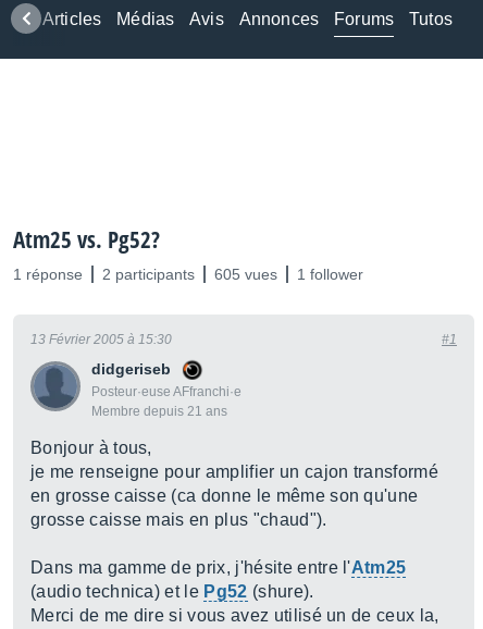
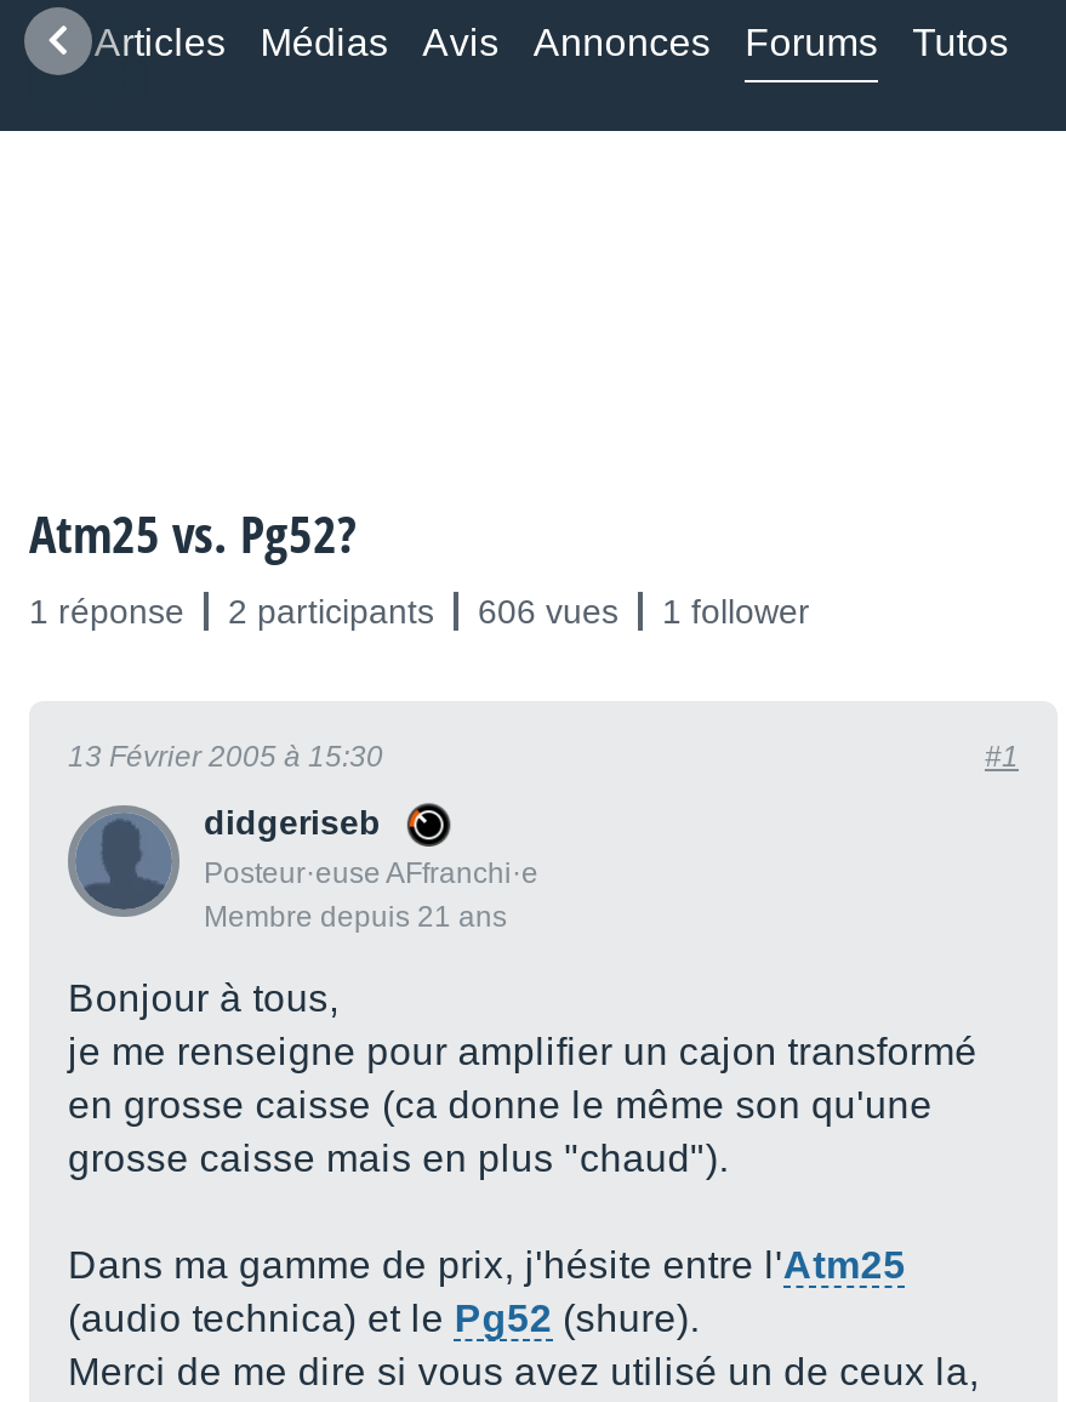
[13,266,363,283] 1 réponse 2 participants 605 vues 1 follower -> [29,592,810,631] 1 réponse 2 participants 606 vues 1 follower

